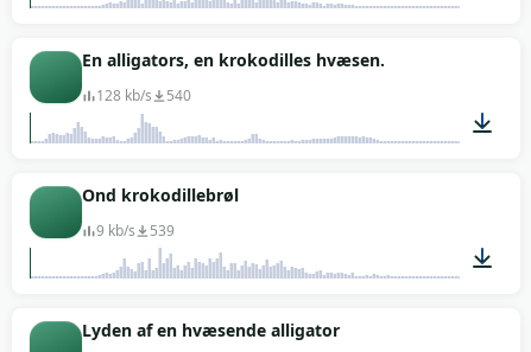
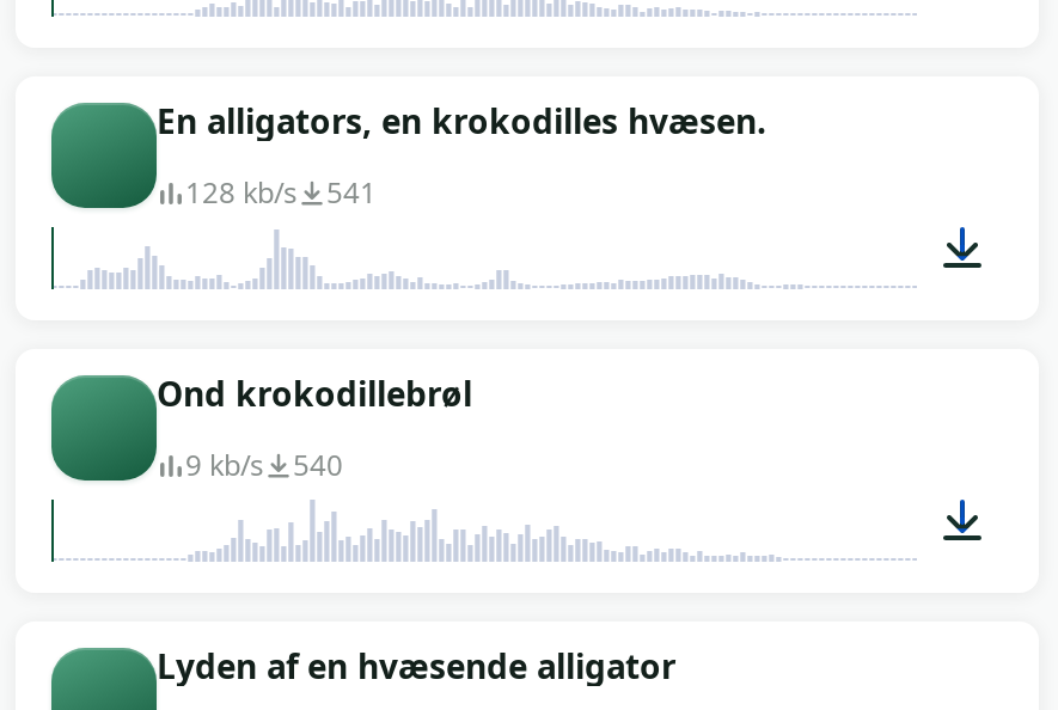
[96,85,191,105] 128 kb/s 540 -> [185,172,377,213] 128 kb/s 541
[96,220,175,241] 9 kb/s 539 -> [185,445,343,485] 9 kb/s 540

